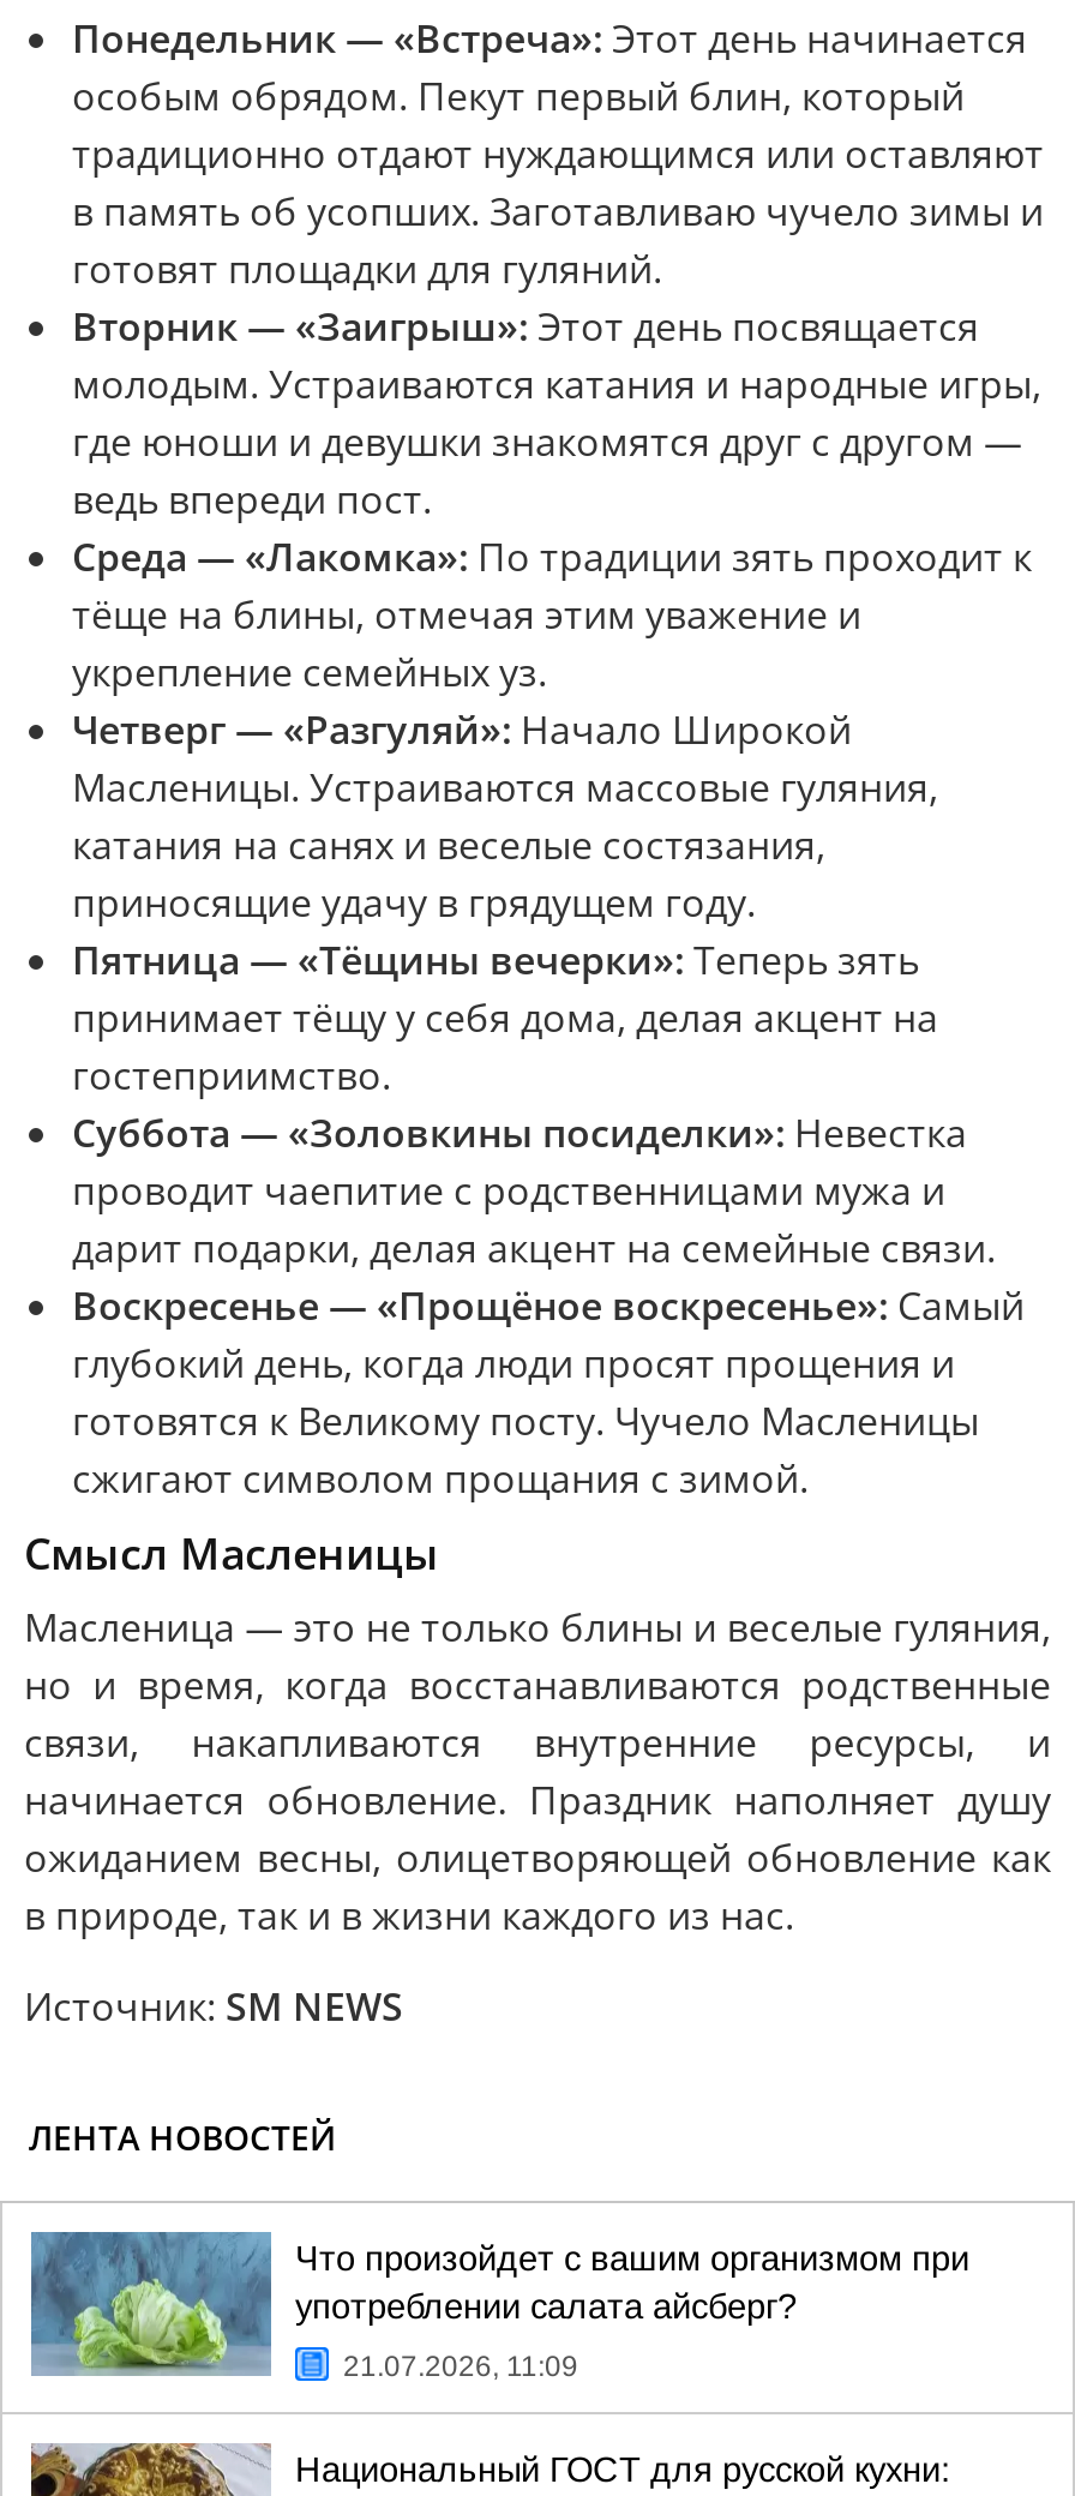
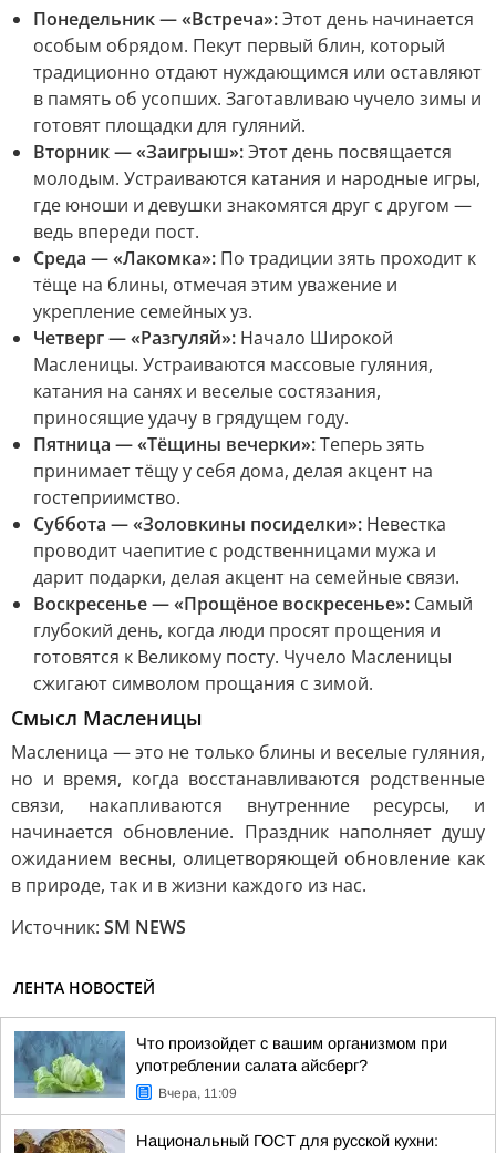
[343,2350,578,2383] 21.07.2026, 11:09 -> [158,1085,237,1101] Вчера, 11:09

